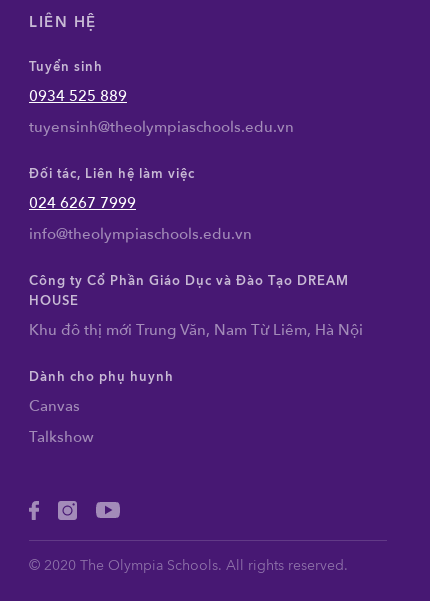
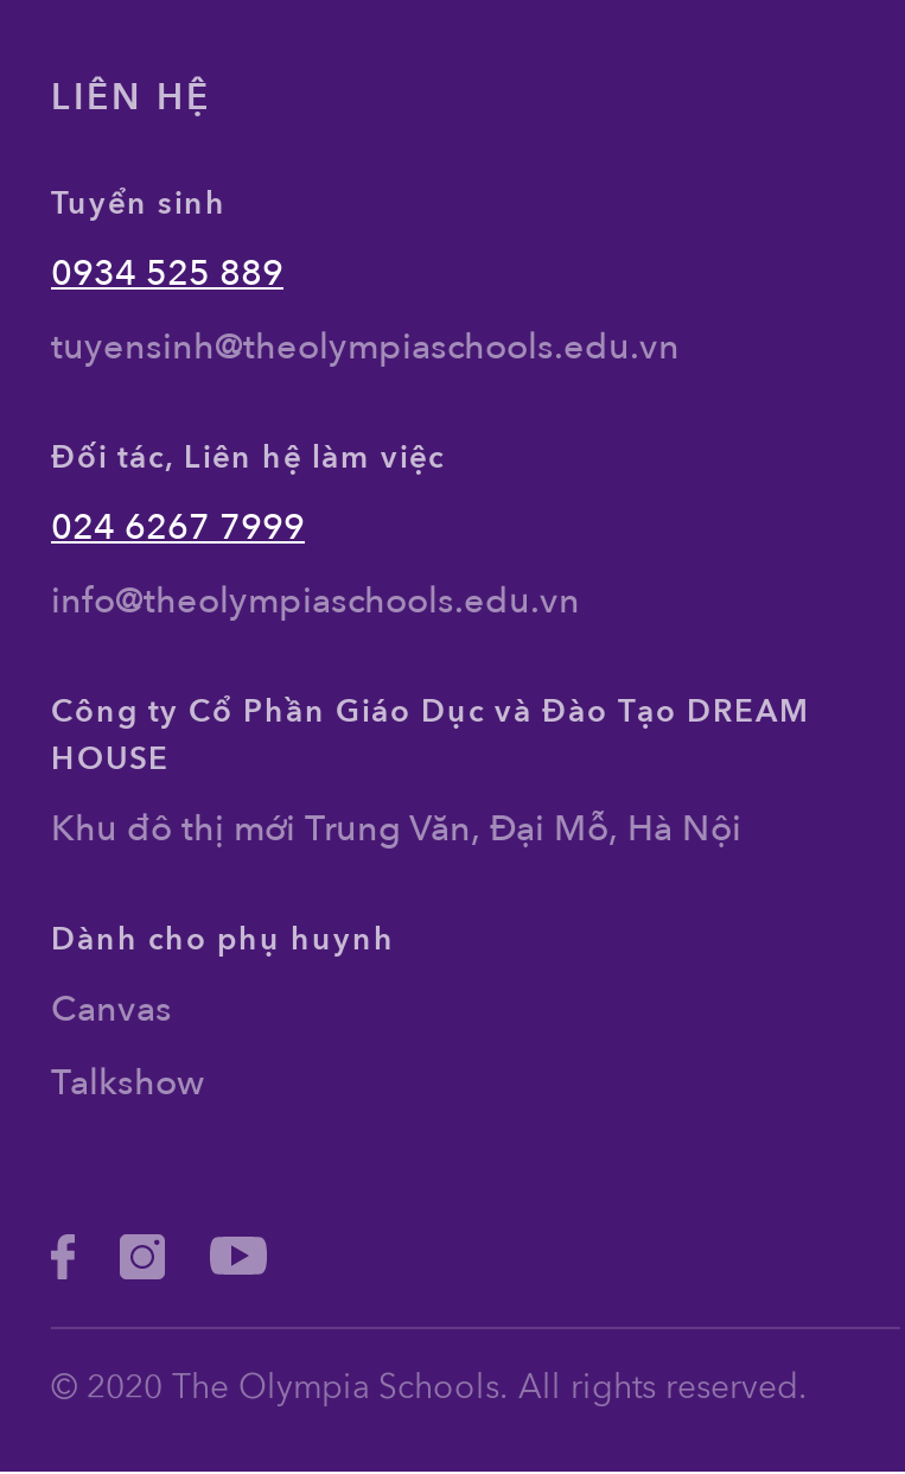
[29,320,363,340] Khu đô thị mới Trung Văn, Nam Từ Liêm, Hà Nội -> [51,805,741,852] Khu đô thị mới Trung Văn, Đại Mỗ, Hà Nội

